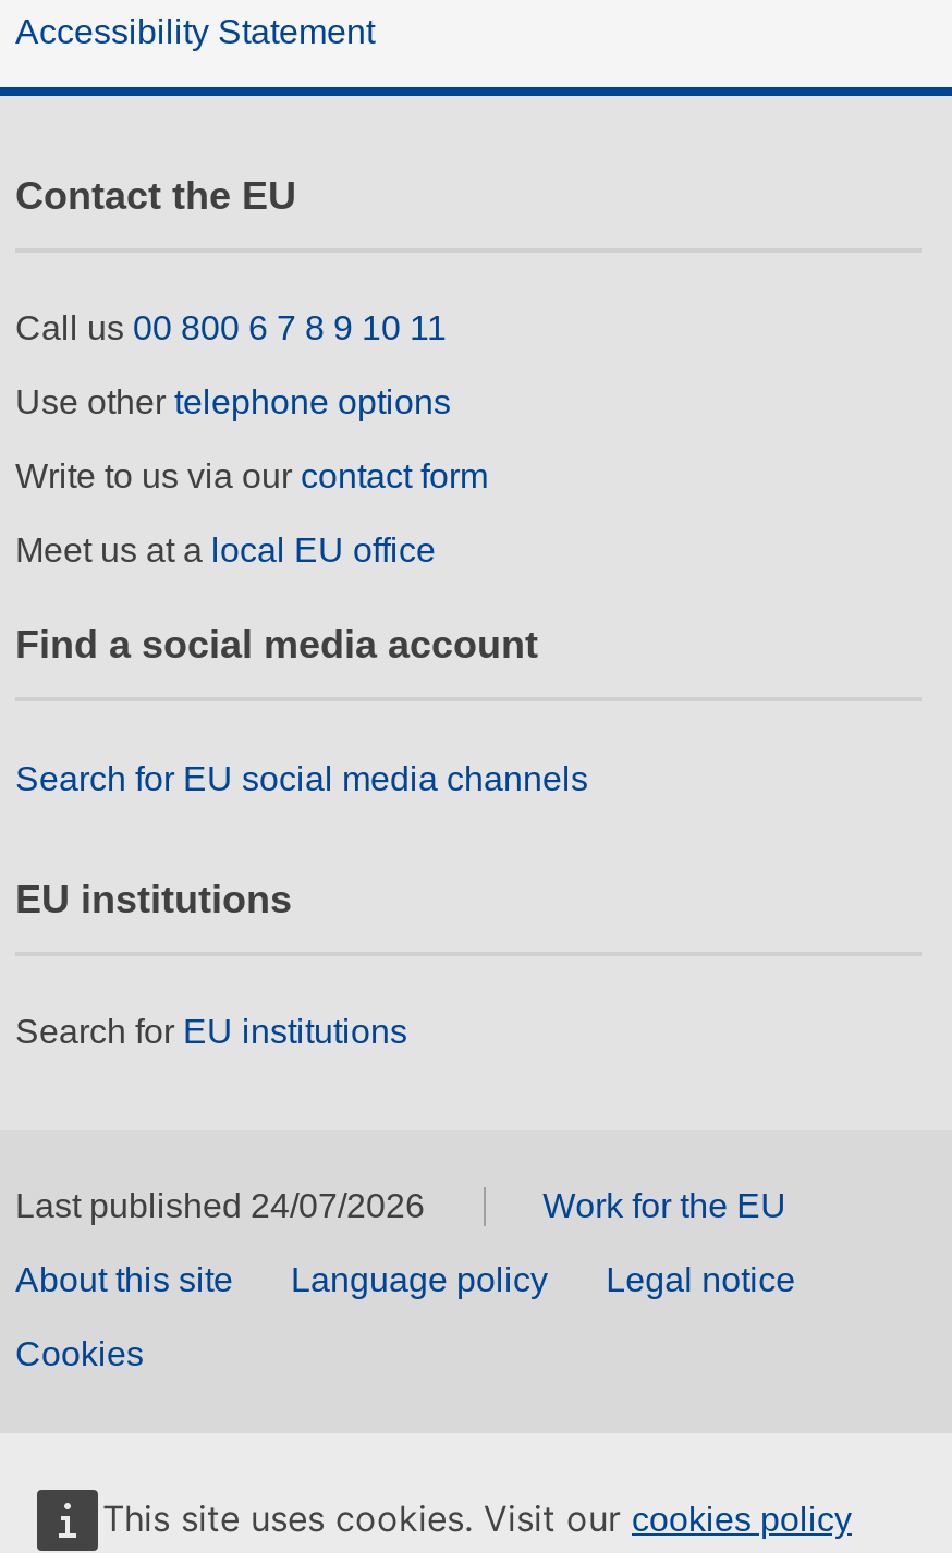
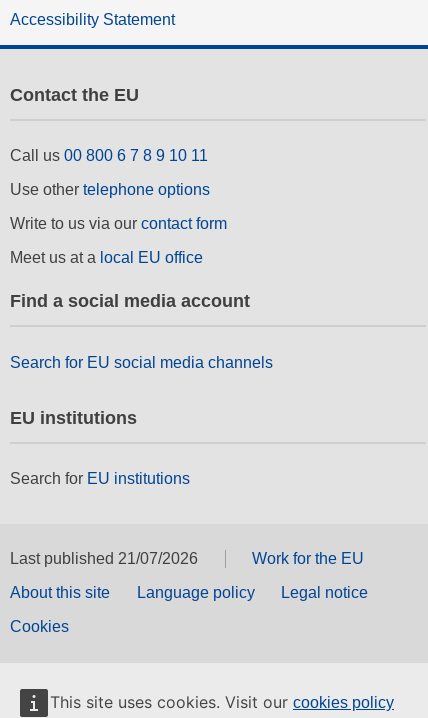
[15,1188,425,1225] Last published 24/07/2026 -> [10,550,198,567] Last published 21/07/2026

